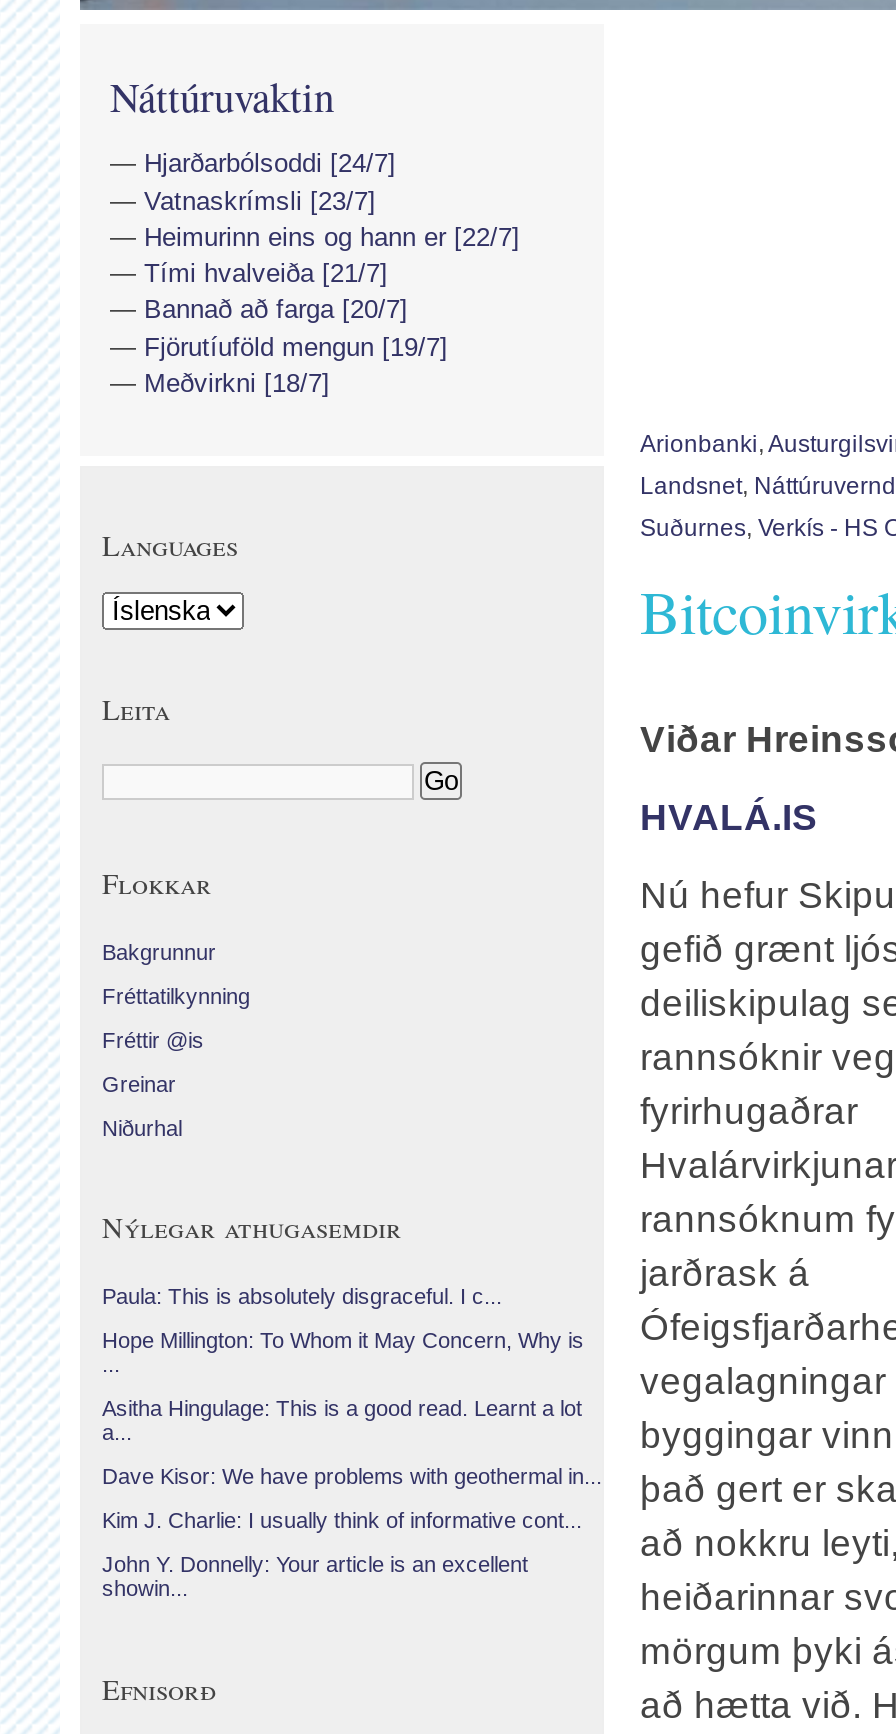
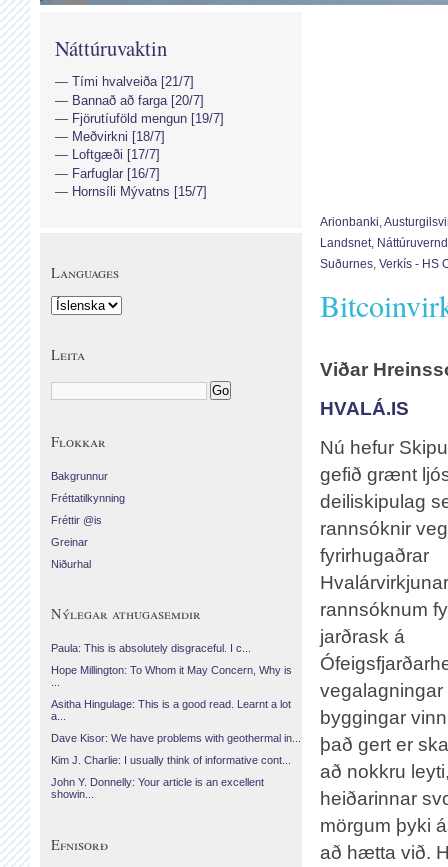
[144,149,520,252] Hjarðarbólsoddi [24/7] | Vatnaskrímsli [23/7] | Heimurinn eins og hann er [22/7] -> none
moved [144,258,448,398] -> [72,74,224,144]: Tími hvalveiða [21/7] | Bannað að farga [20/7] | Fjörutíuföld mengun [19/7] | Meðvirkni [18/7]
none -> [72,147,207,199] Loftgæði [17/7] | Farfuglar [16/7] | Hornsíli Mývatns [15/7]

